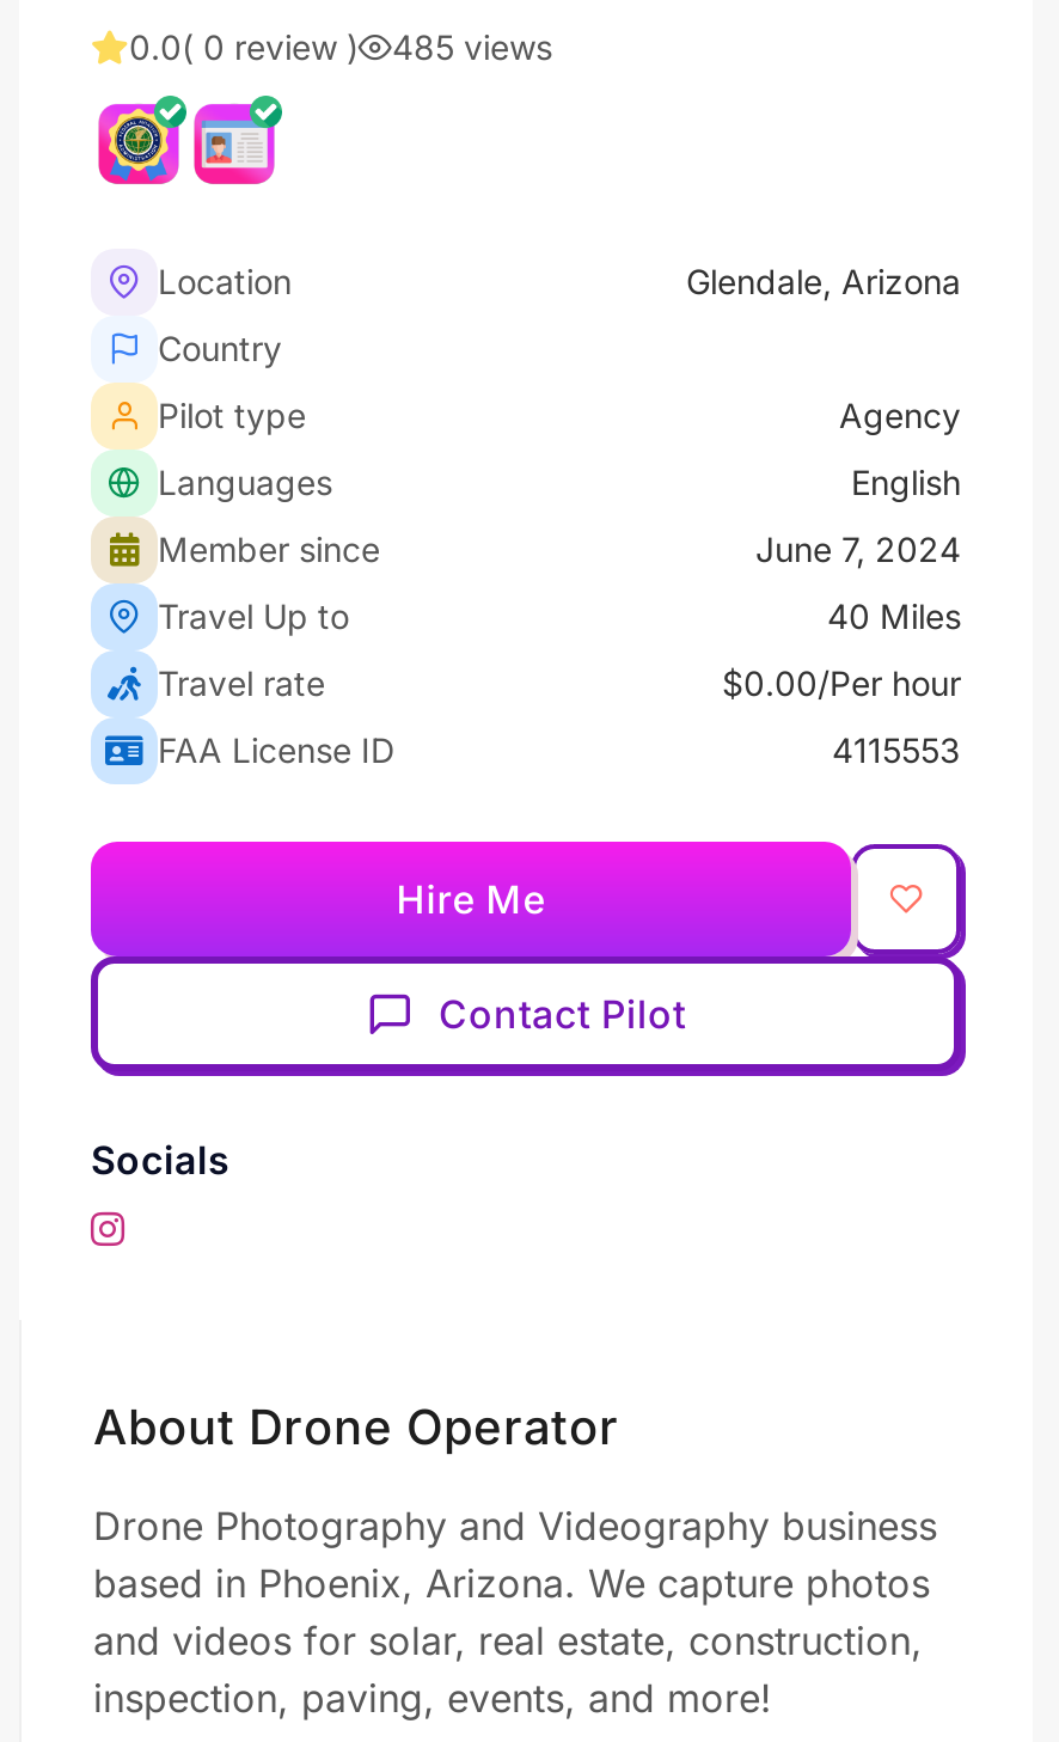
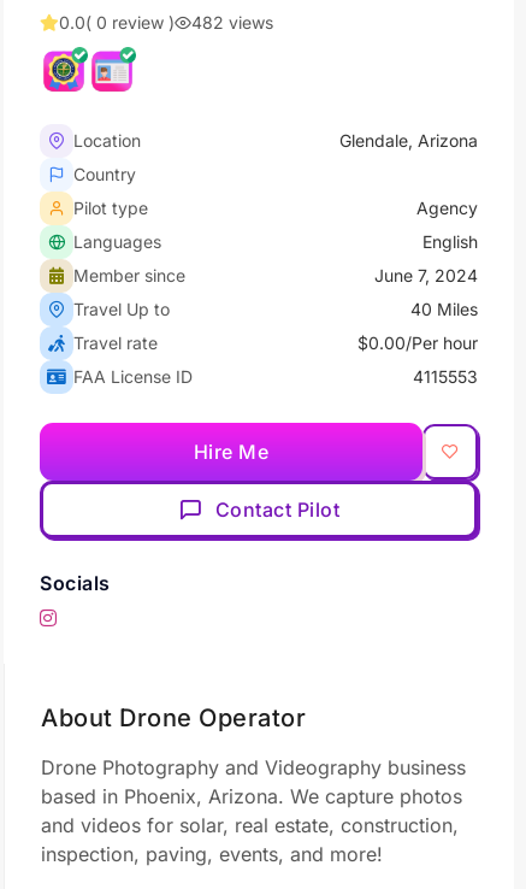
[129,26,552,67] 0.0( 0 review ) 485 views -> [59,12,273,33] 0.0( 0 review ) 482 views

